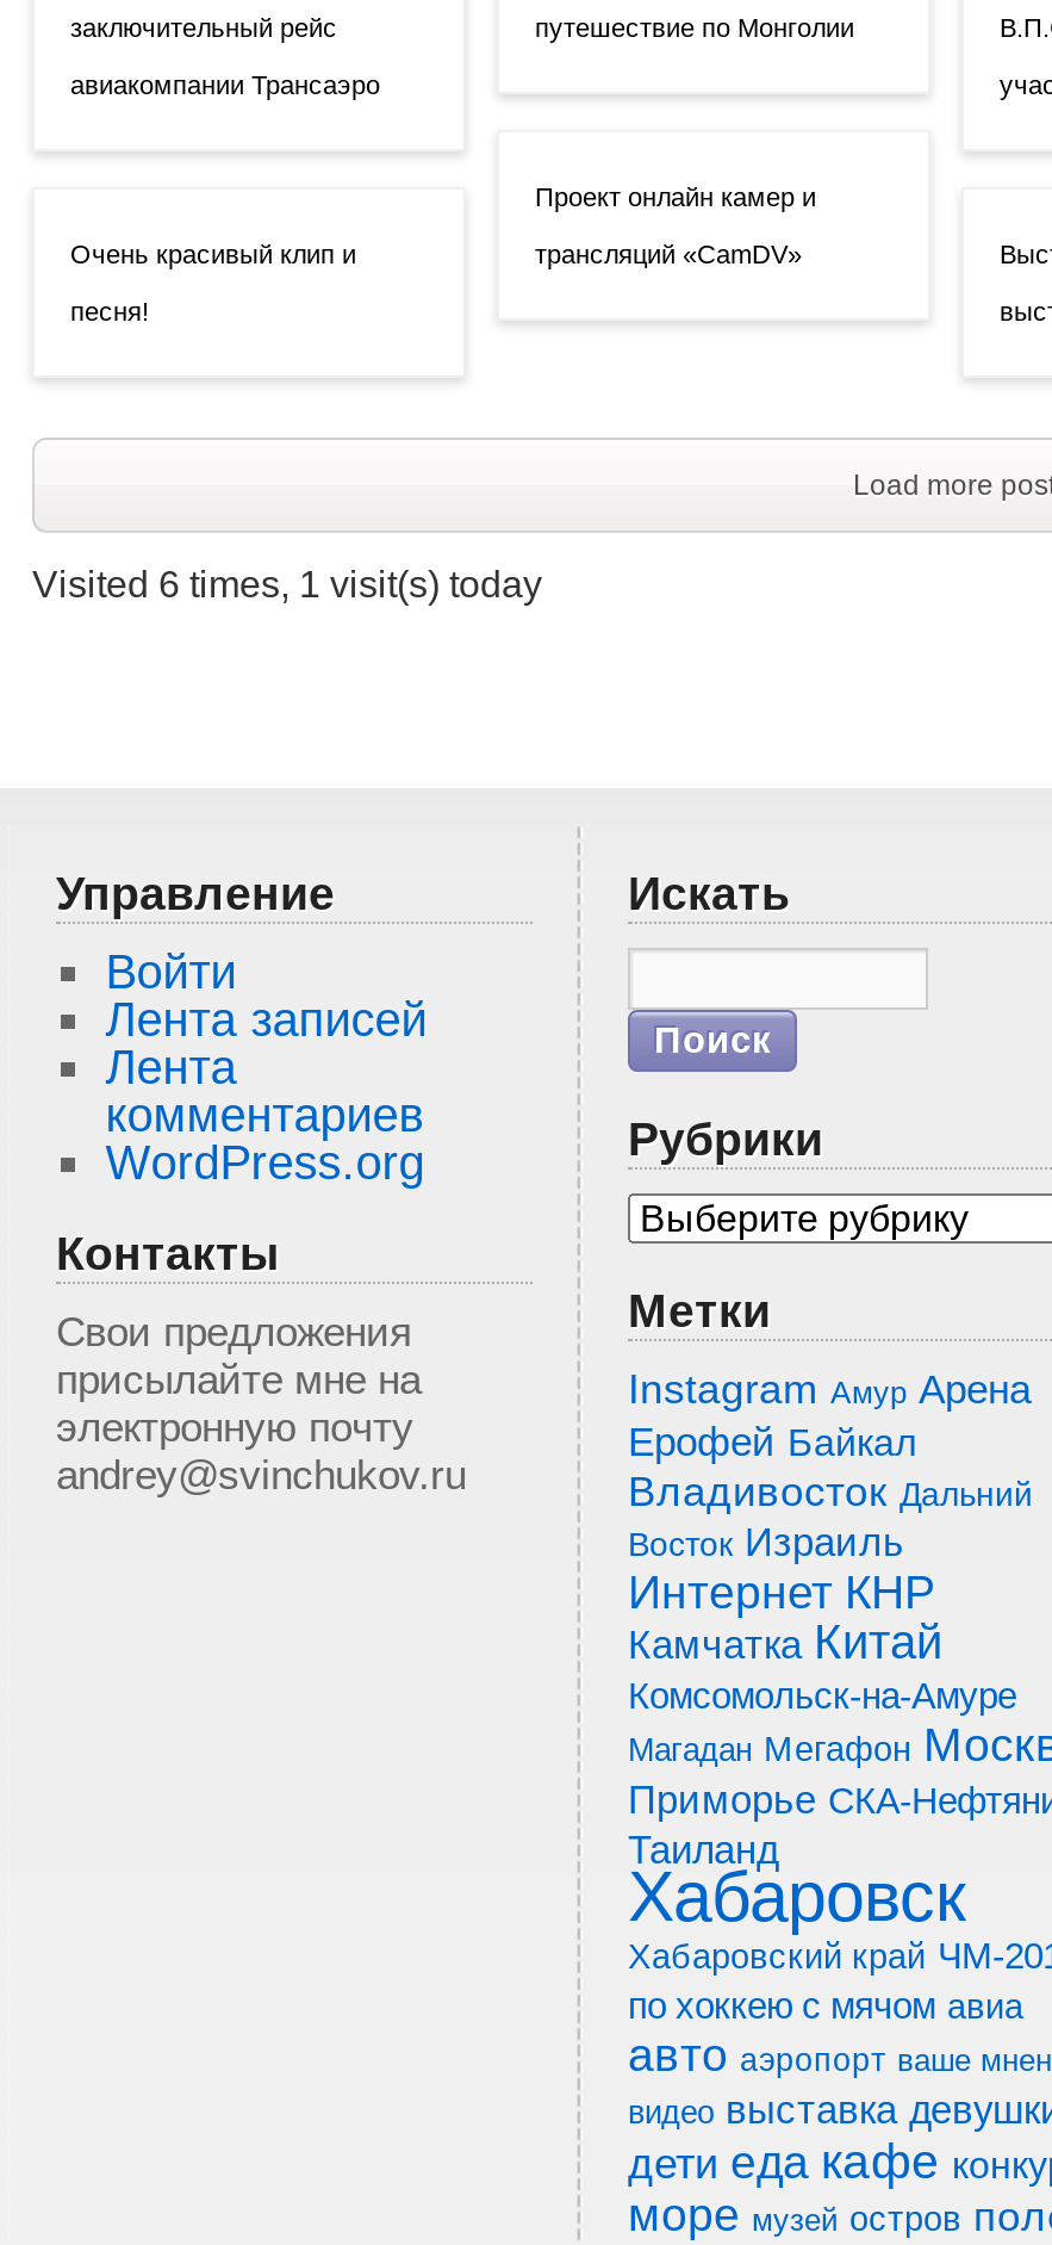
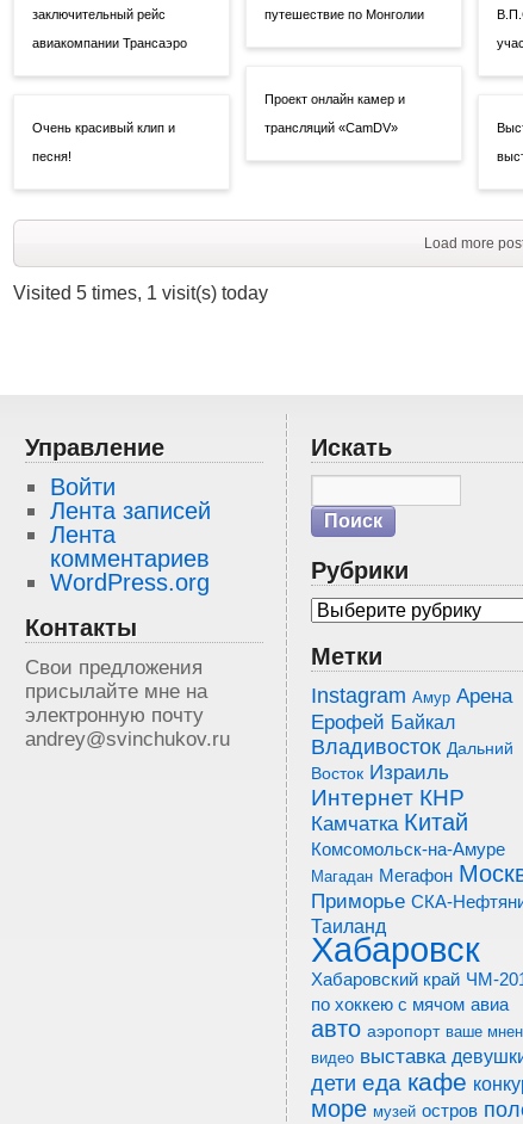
[32,564,542,604] Visited 6 times, 1 visit(s) today -> [13,283,268,303] Visited 5 times, 1 visit(s) today

